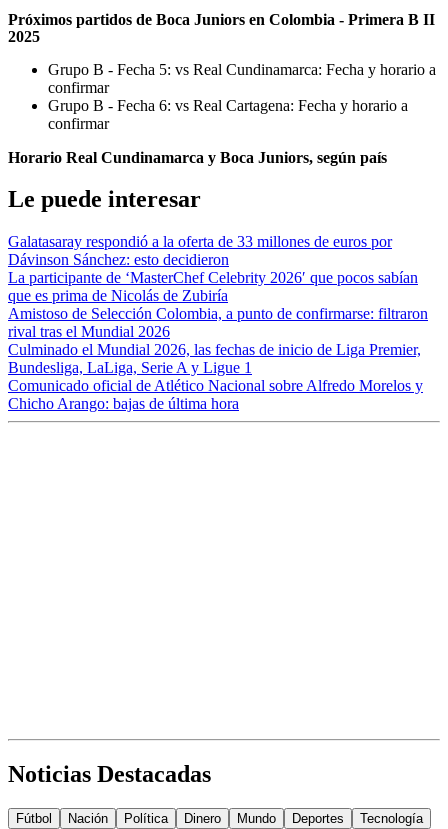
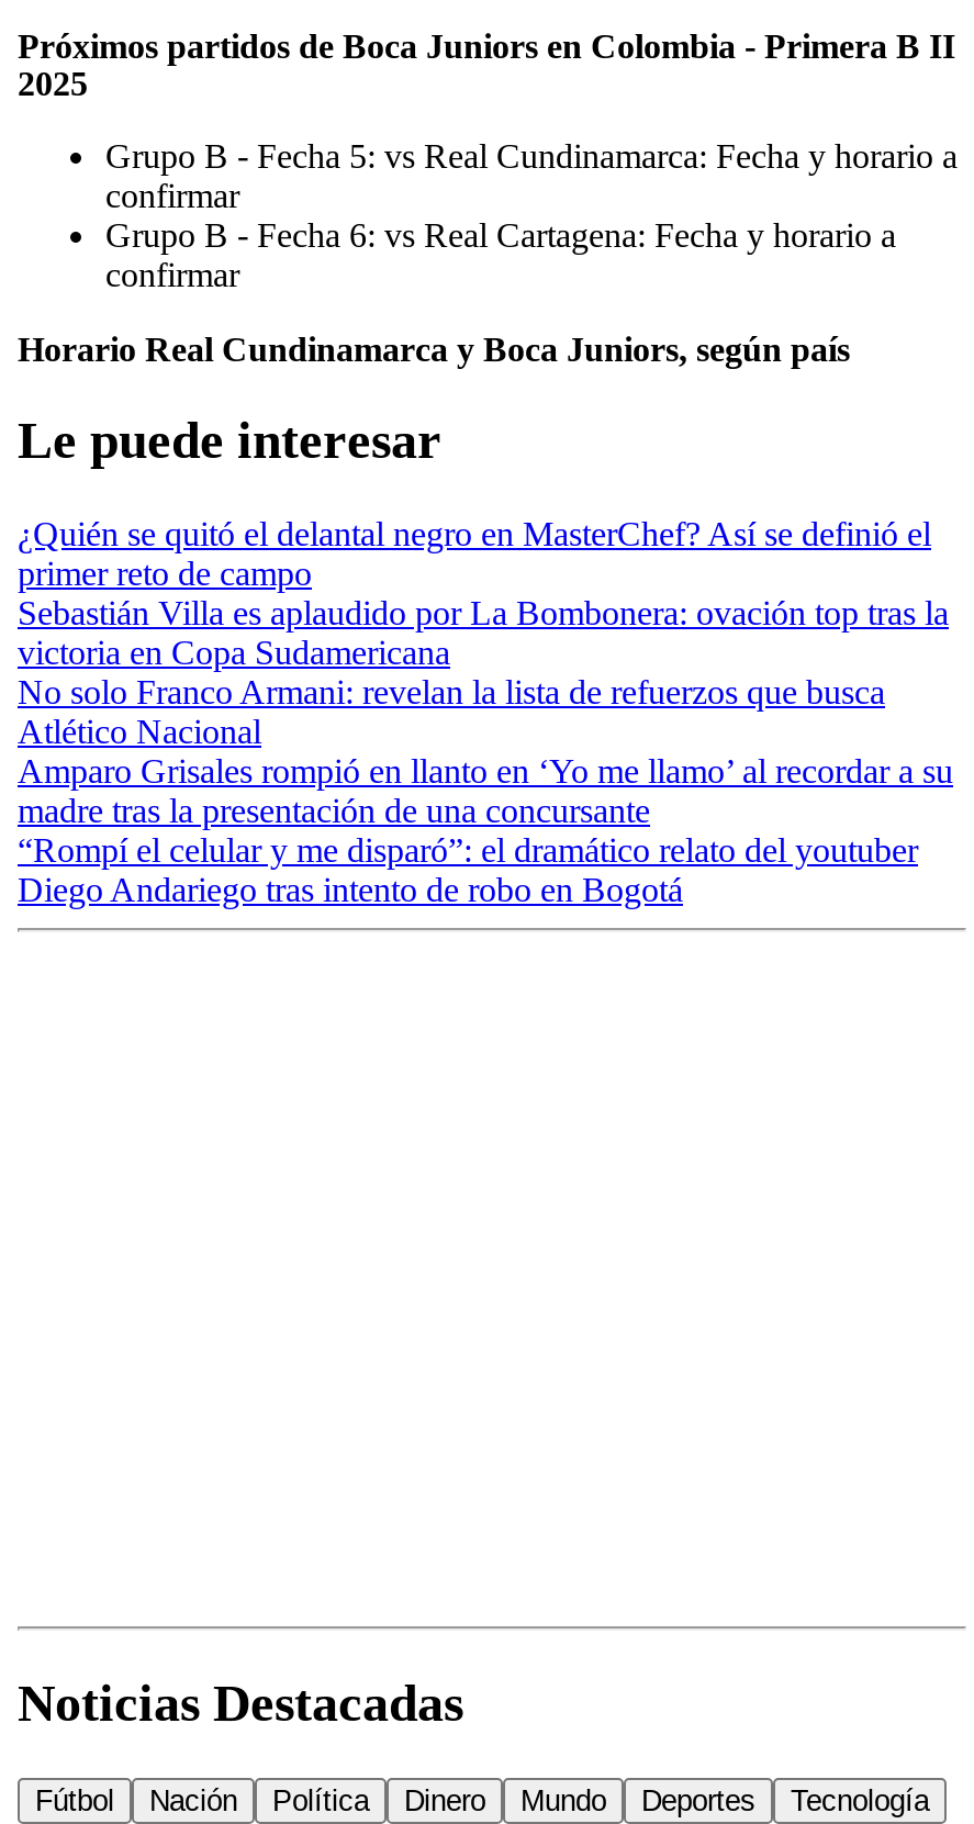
[8,233,428,412] Galatasaray respondió a la oferta de 33 millones de euros por | Dávinson Sánchez: esto decidieron | La participante de ‘MasterChef Celebrity 2026′ que pocos sabían | que es prima de Nicolás de Zubiría | Amistoso de Selección Colombia, a punto de confirmarse: filtraron | rival tras el Mundial 2026 | Culminado el Mundial 2026, las fechas de inicio de Liga Premier, | Bundesliga, LaLiga, Serie A y Ligue 1 | Comunicado oficial de Atlético Nacional sobre Alfredo Morelos y | Chicho Arango: bajas de última hora -> [18,515,953,909] ¿Quién se quitó el delantal negro en MasterChef? Así se definió el | primer reto de campo | Sebastián Villa es aplaudido por La Bombonera: ovación top tras la | victoria en Copa Sudamericana | No solo Franco Armani: revelan la lista de refuerzos que busca | Atlético Nacional | Amparo Grisales rompió en llanto en ‘Yo me llamo’ al recordar a su | madre tras la presentación de una concursante | “Rompí el celular y me disparó”: el dramático relato del youtuber | Diego Andariego tras intento de robo en Bogotá

